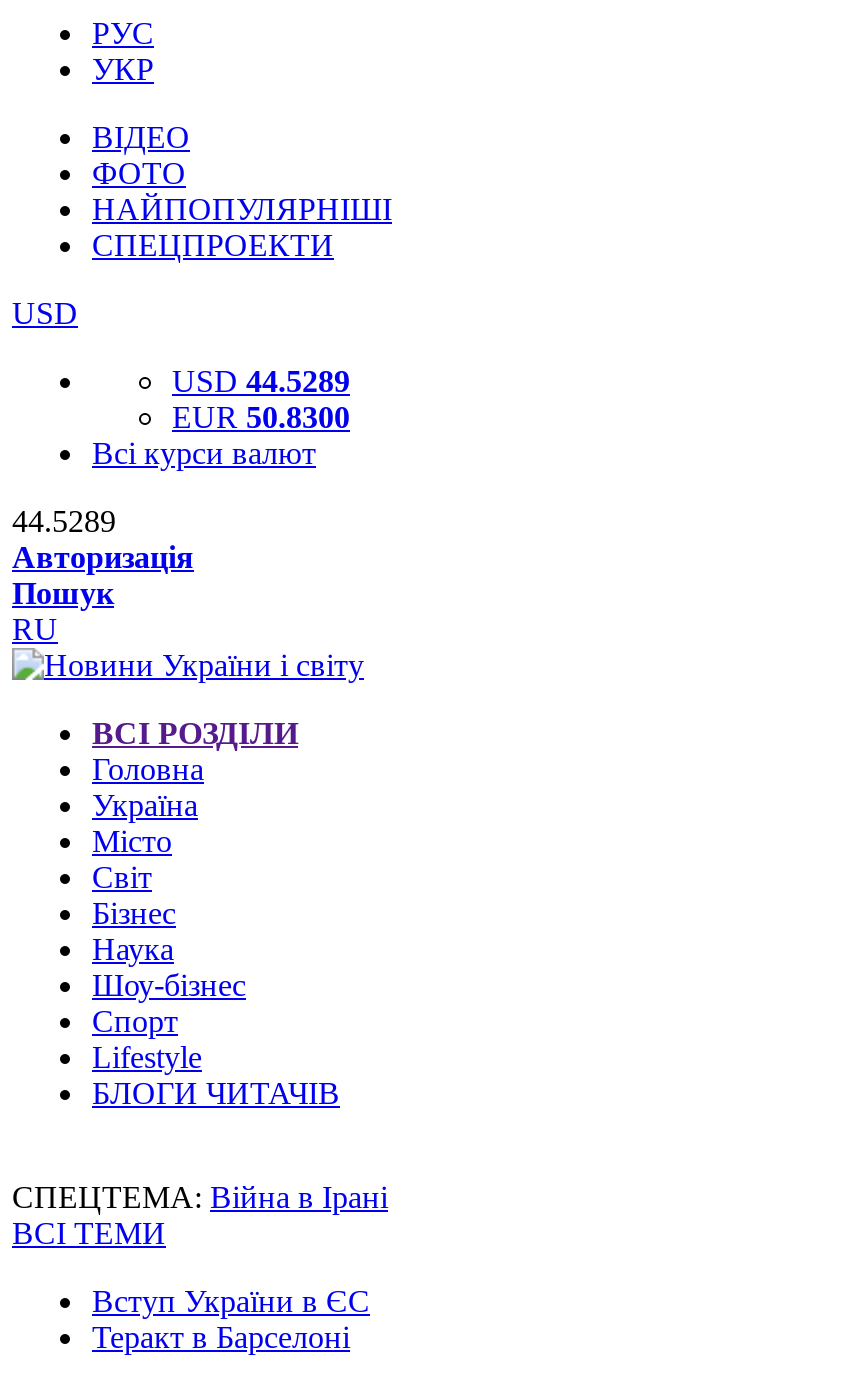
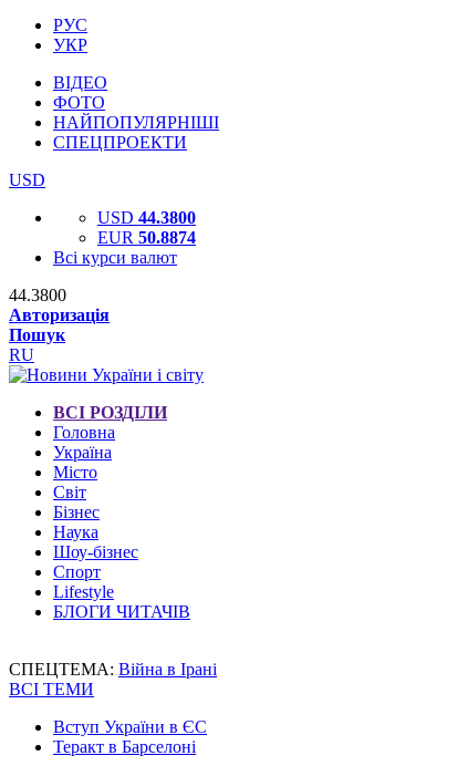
[172,364,350,398] USD 44.5289 -> [97,208,196,227] USD 44.3800
[172,400,350,434] EUR 50.8300 -> [97,228,196,247] EUR 50.8874
[12,504,116,538] 44.5289 -> [9,286,66,304] 44.3800

